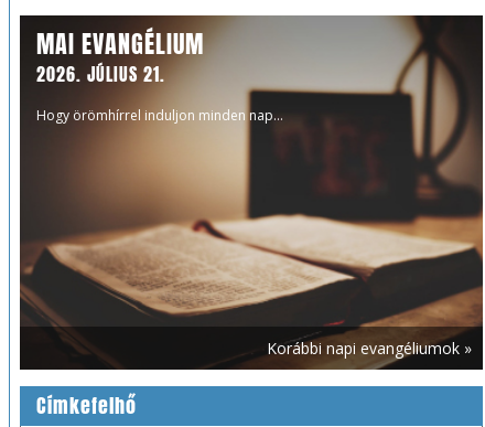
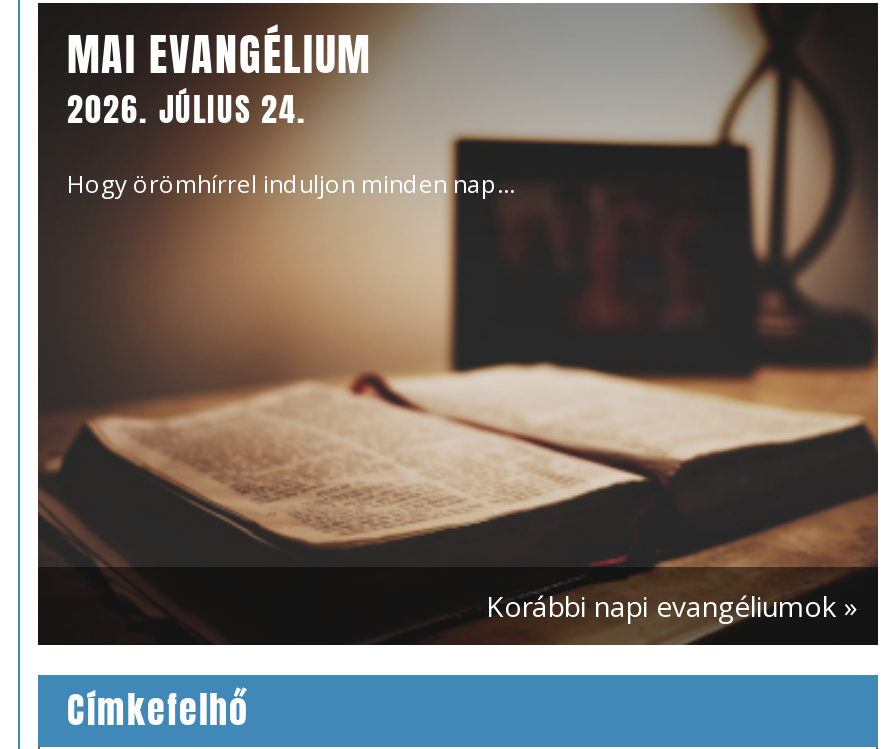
[36,61,165,87] 2026. JÚLIUS 21. -> [67,86,307,132] 2026. JÚLIUS 24.

